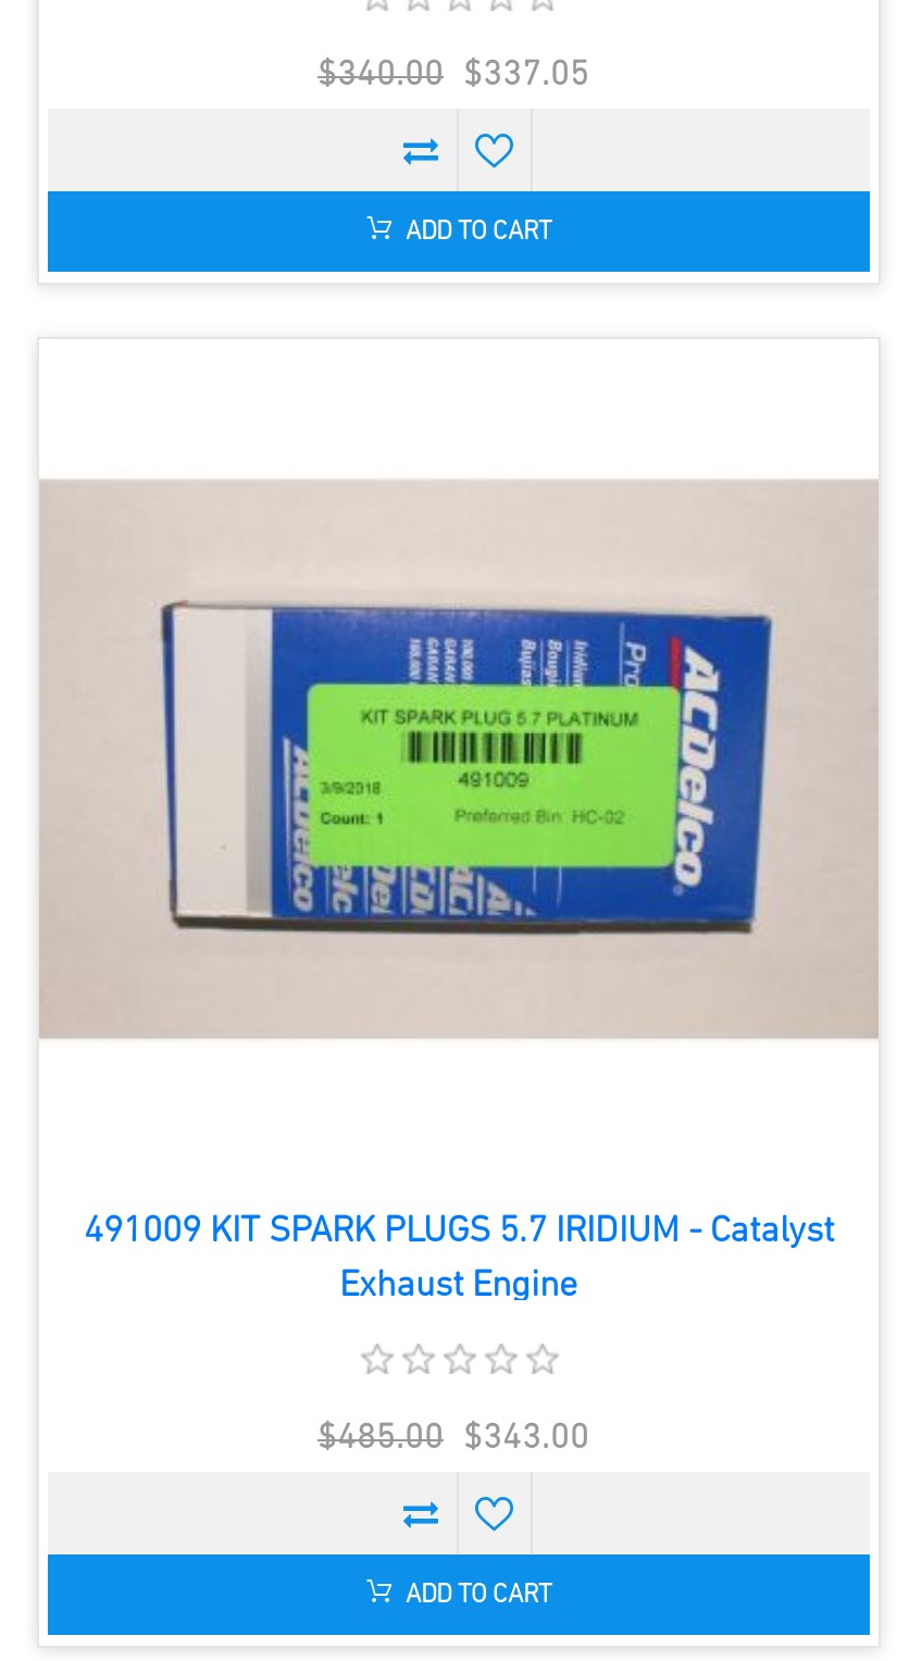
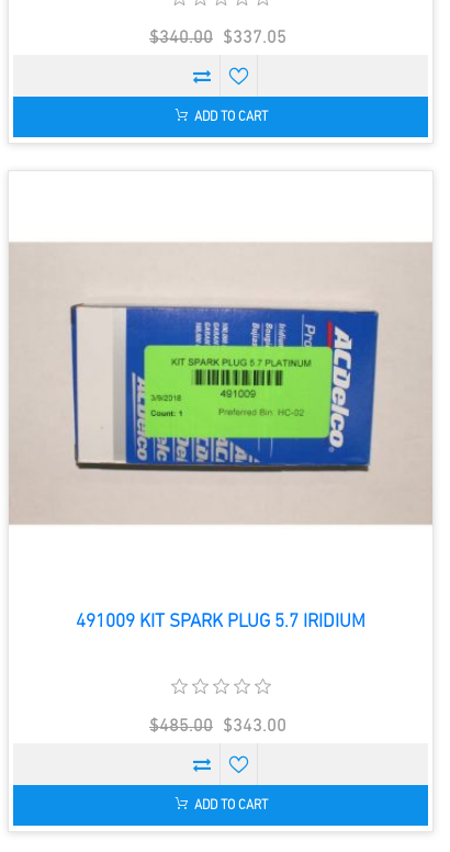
[84,1214,834,1305] 491009 KIT SPARK PLUGS 5.7 IRIDIUM - Catalyst | Exhaust Engine -> [76,613,365,632] 491009 KIT SPARK PLUG 5.7 IRIDIUM

